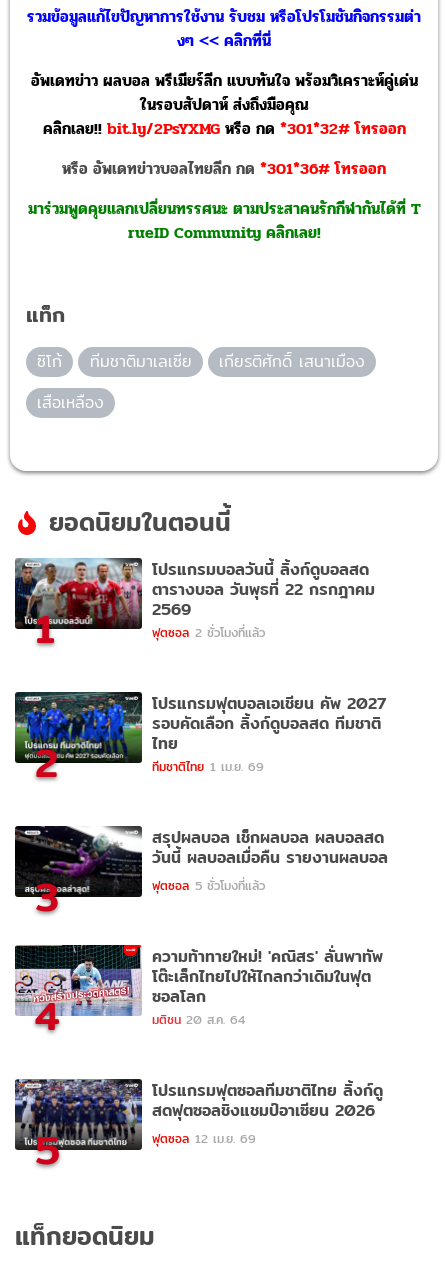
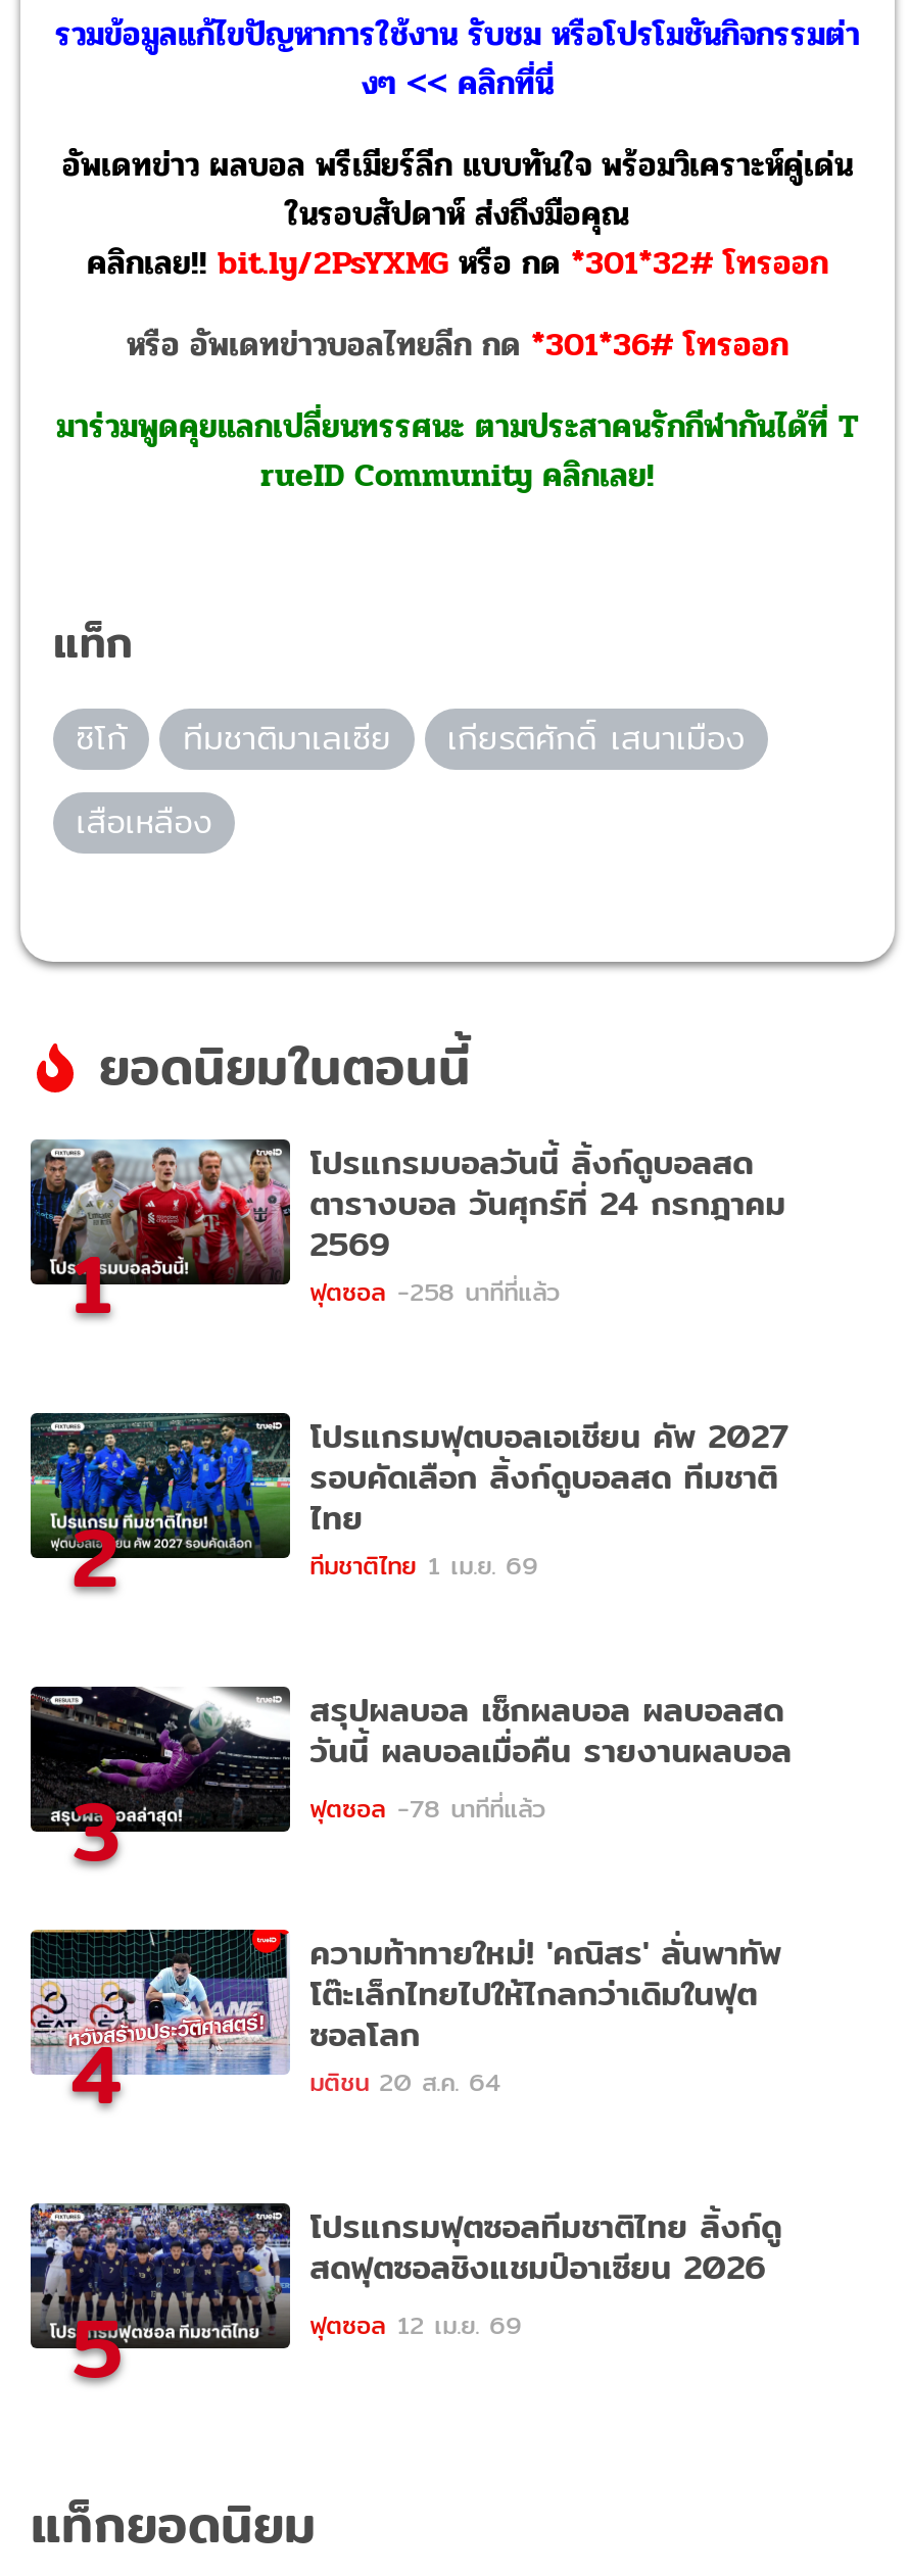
[152,577,375,602] ตารางบอล วันพุธที่ 22 กรกฎาคม -> [310,1178,786,1229] ตารางบอล วันศุกร์ที่ 24 กรกฎาคม
[152,623,265,642] ฟุตซอล 2 ชั่วโมงที่แล้ว -> [310,1272,559,1311] ฟุตซอล -258 นาทีที่แล้ว
[152,876,265,895] ฟุตซอล 5 ชั่วโมงที่แล้ว -> [310,1789,545,1828] ฟุตซอล -78 นาทีที่แล้ว

